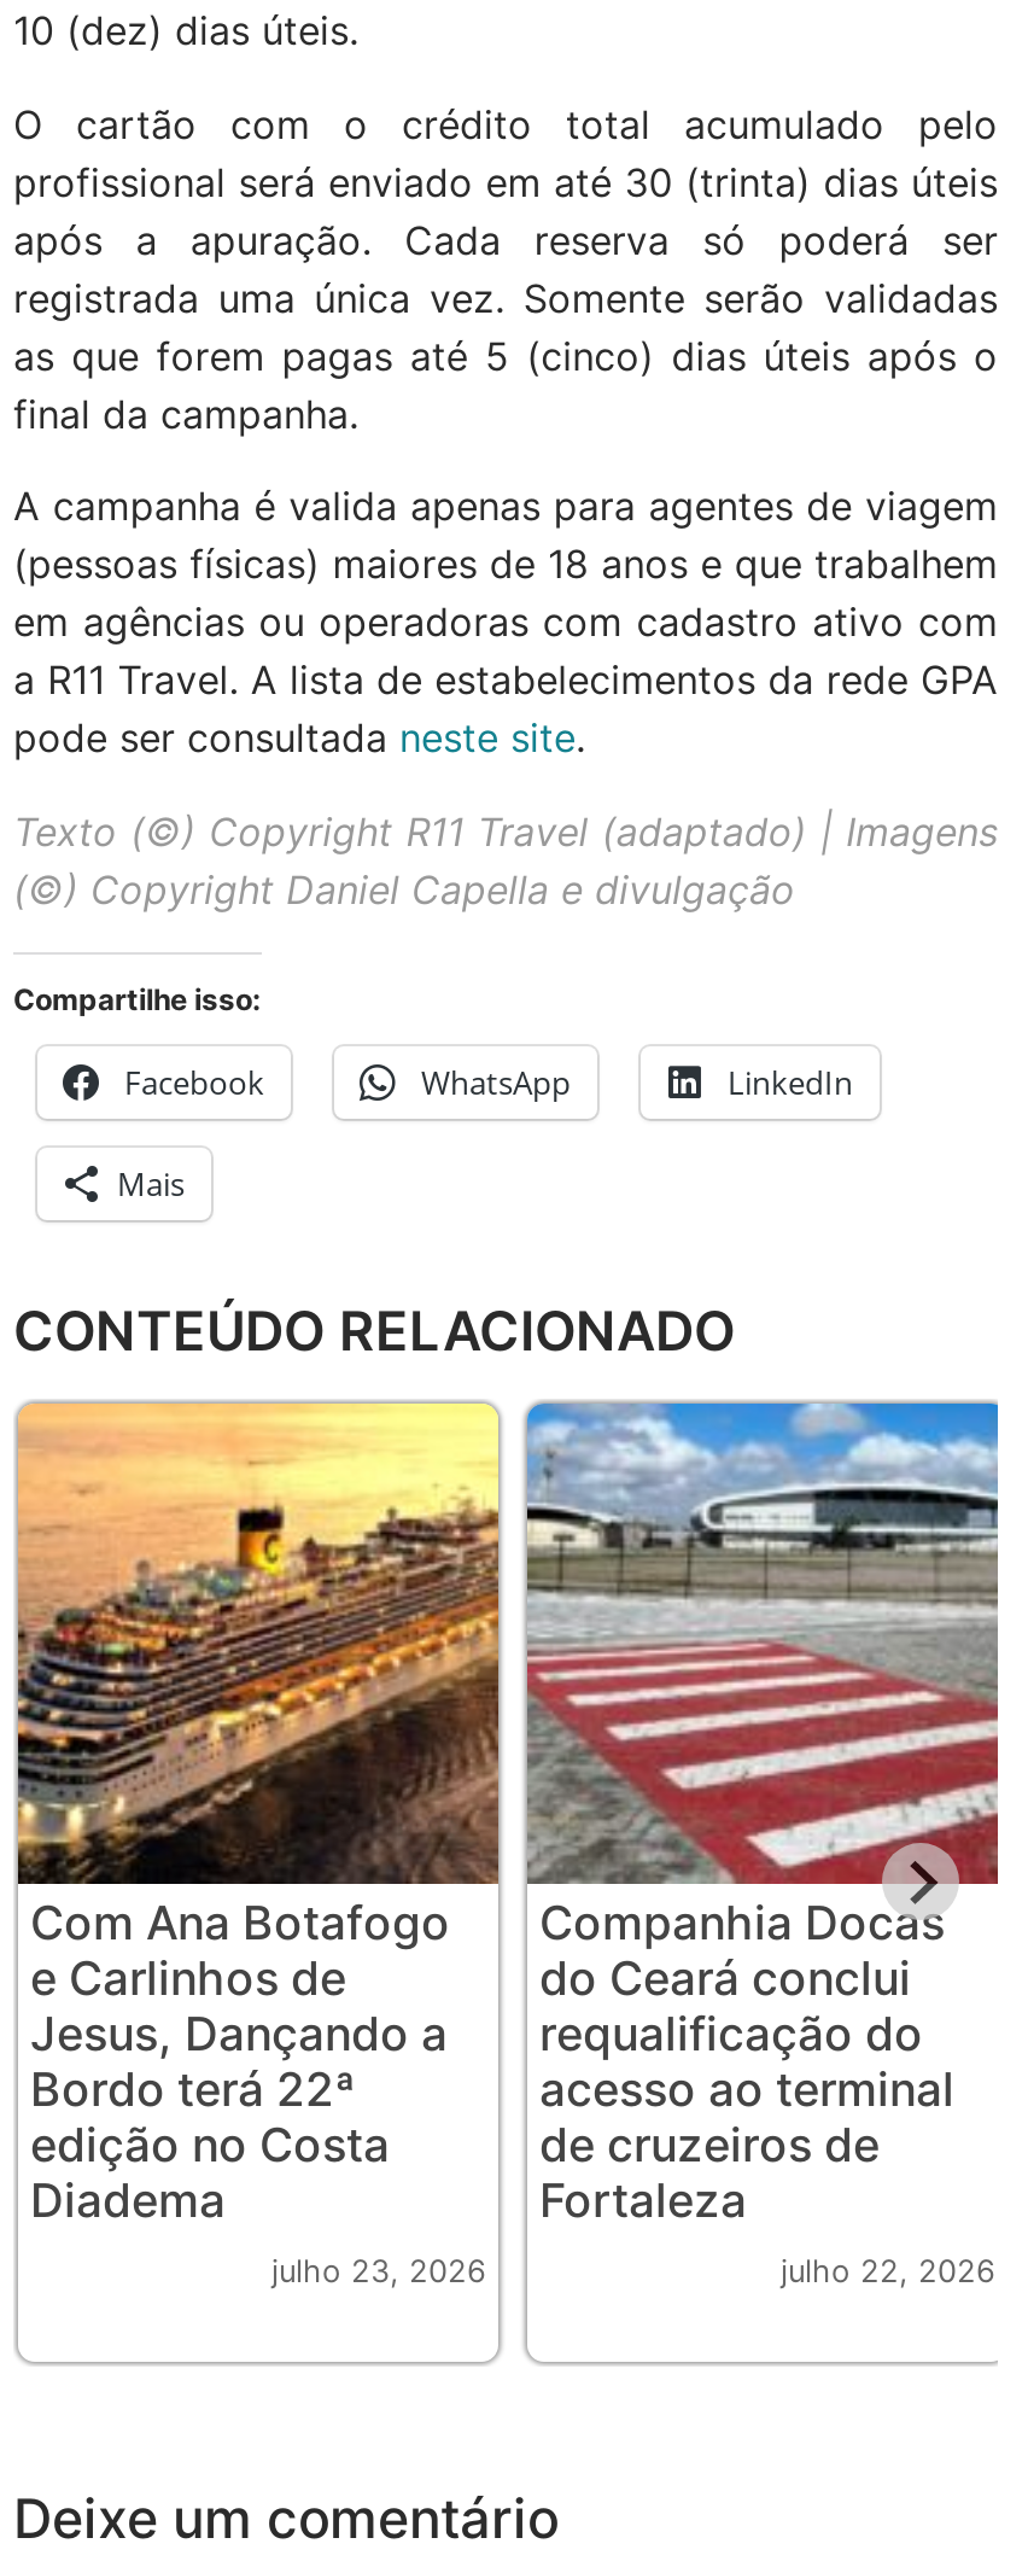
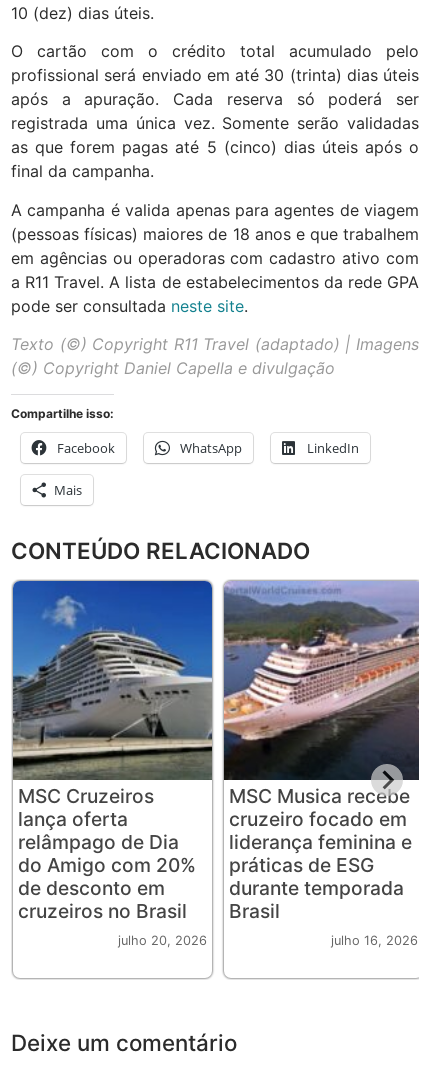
[16,1402,501,2289] [image] | Com Ana Botafogo | e Carlinhos de | Jesus, Dançando a | Bordo terá 22ª | edição no Costa | Diadema | julho 23, 2026 -> [12,580,213,948] [image] | MSC Cruzeiros | lança oferta | relâmpago de Dia | do Amigo com 20% | de desconto em | cruzeiros no Brasil | julho 20, 2026
[525,1402,1000,2289] [image] | Companhia Docas | do Ceará conclui | requalificação do | acesso ao terminal | de cruzeiros de | Fortaleza | julho 22, 2026 -> [223,581,420,948] [image] | MSC Musica recebe | cruzeiro focado em | liderança feminina e | práticas de ESG | durante temporada | Brasil | julho 16, 2026

